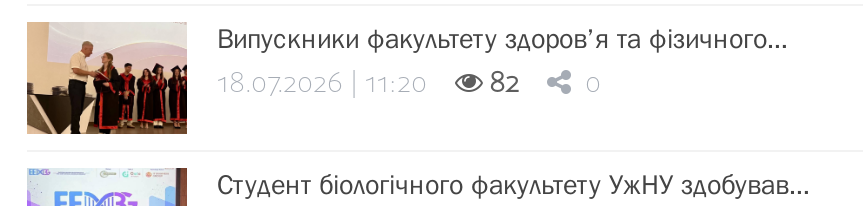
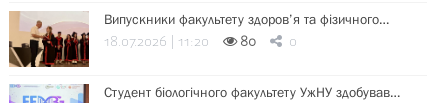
[489,64,519,106] 82 -> [240,32,256,53] 80

